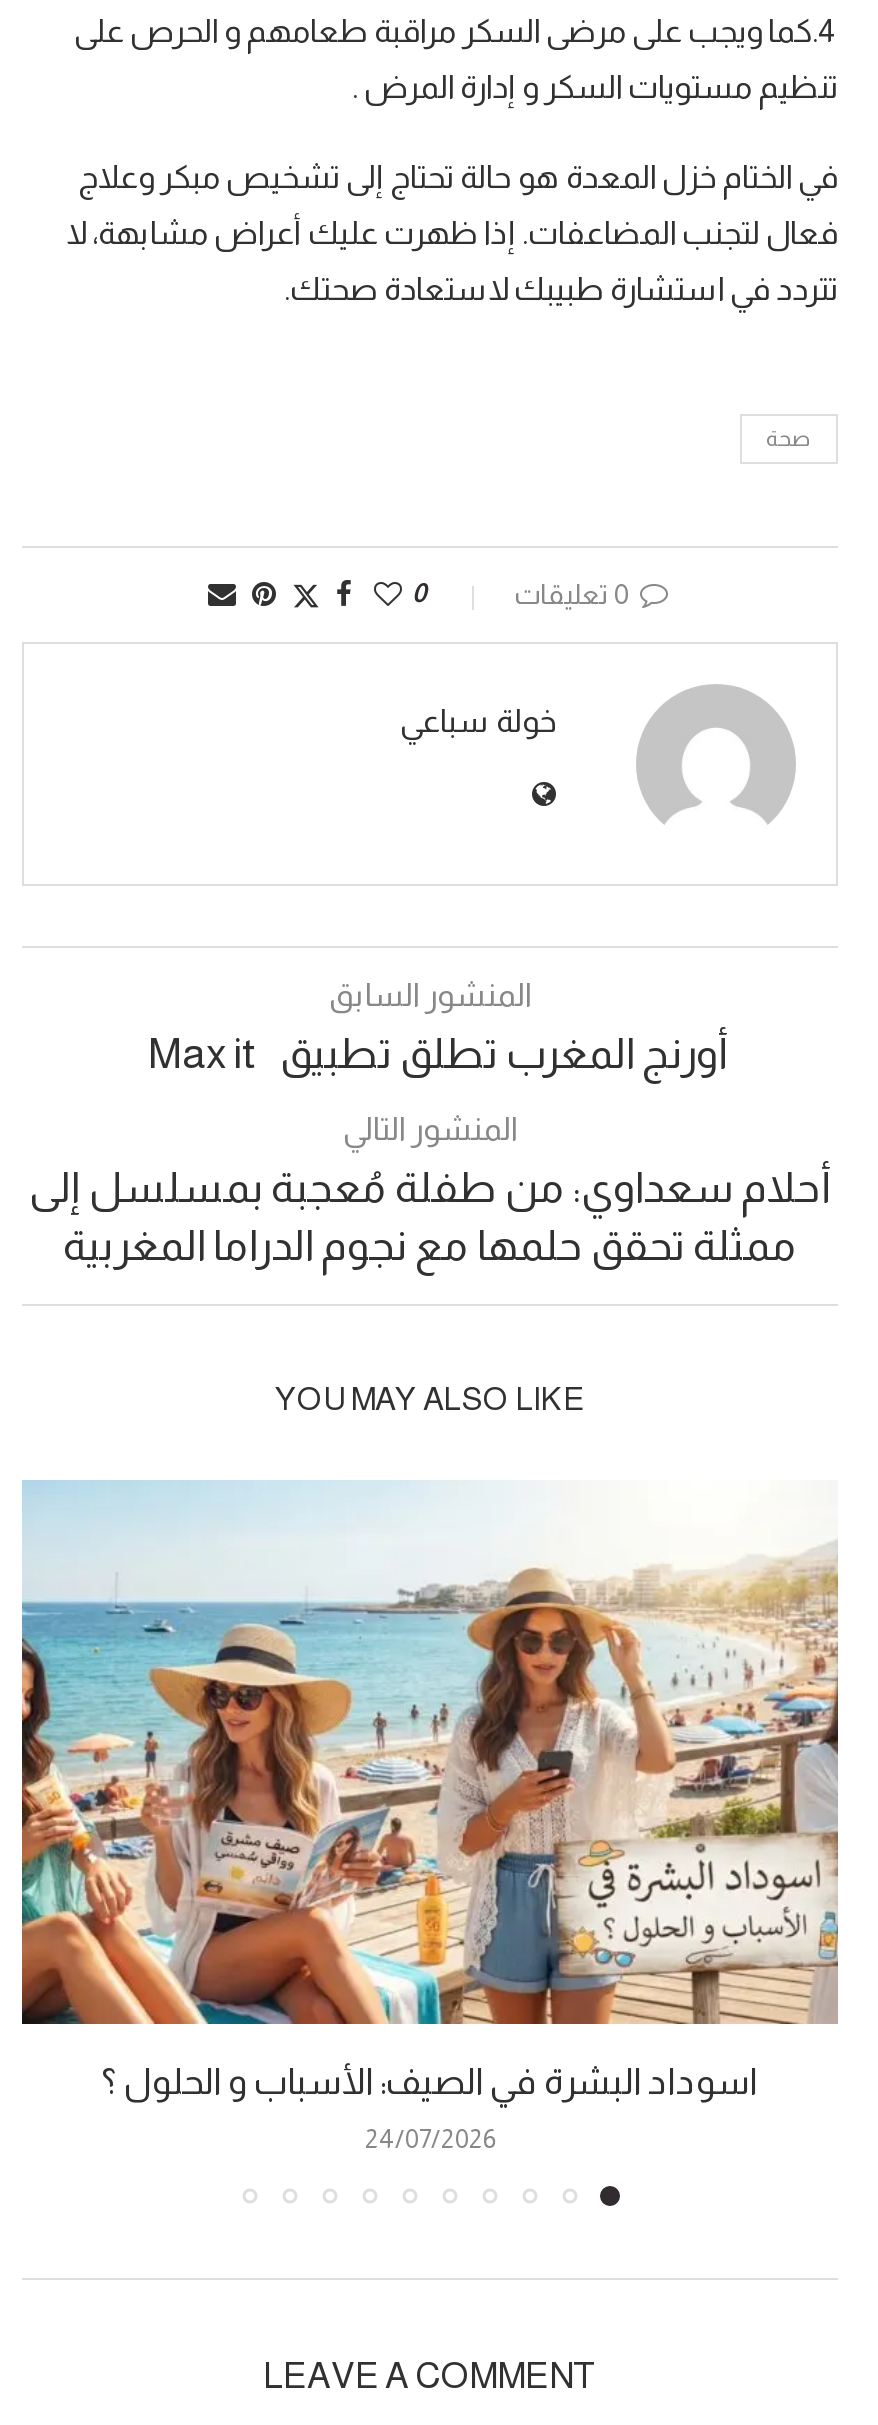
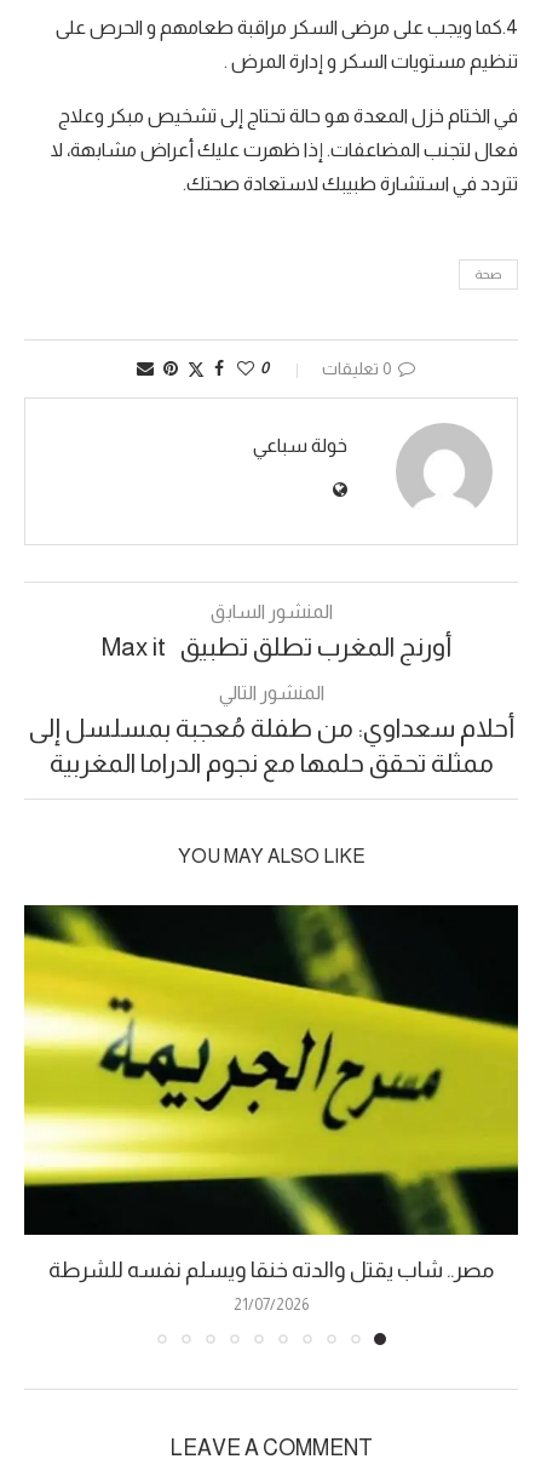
[20,1478,840,2101] [image] | اسوداد البشرة في الصيف: الأسباب و الحلول ؟ -> [23,904,519,1283] [image] | مصر.. شاب يقتل والدته خنقا ويسلم نفسه للشرطة
[365,2123,495,2153] 24/07/2026 -> [234,1296,309,1314] 21/07/2026

